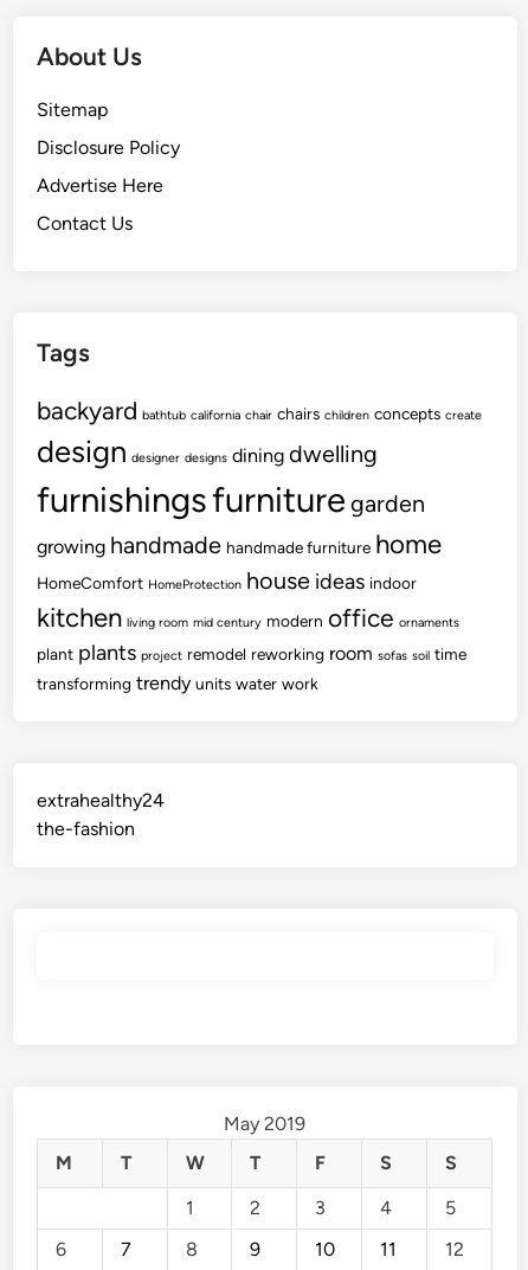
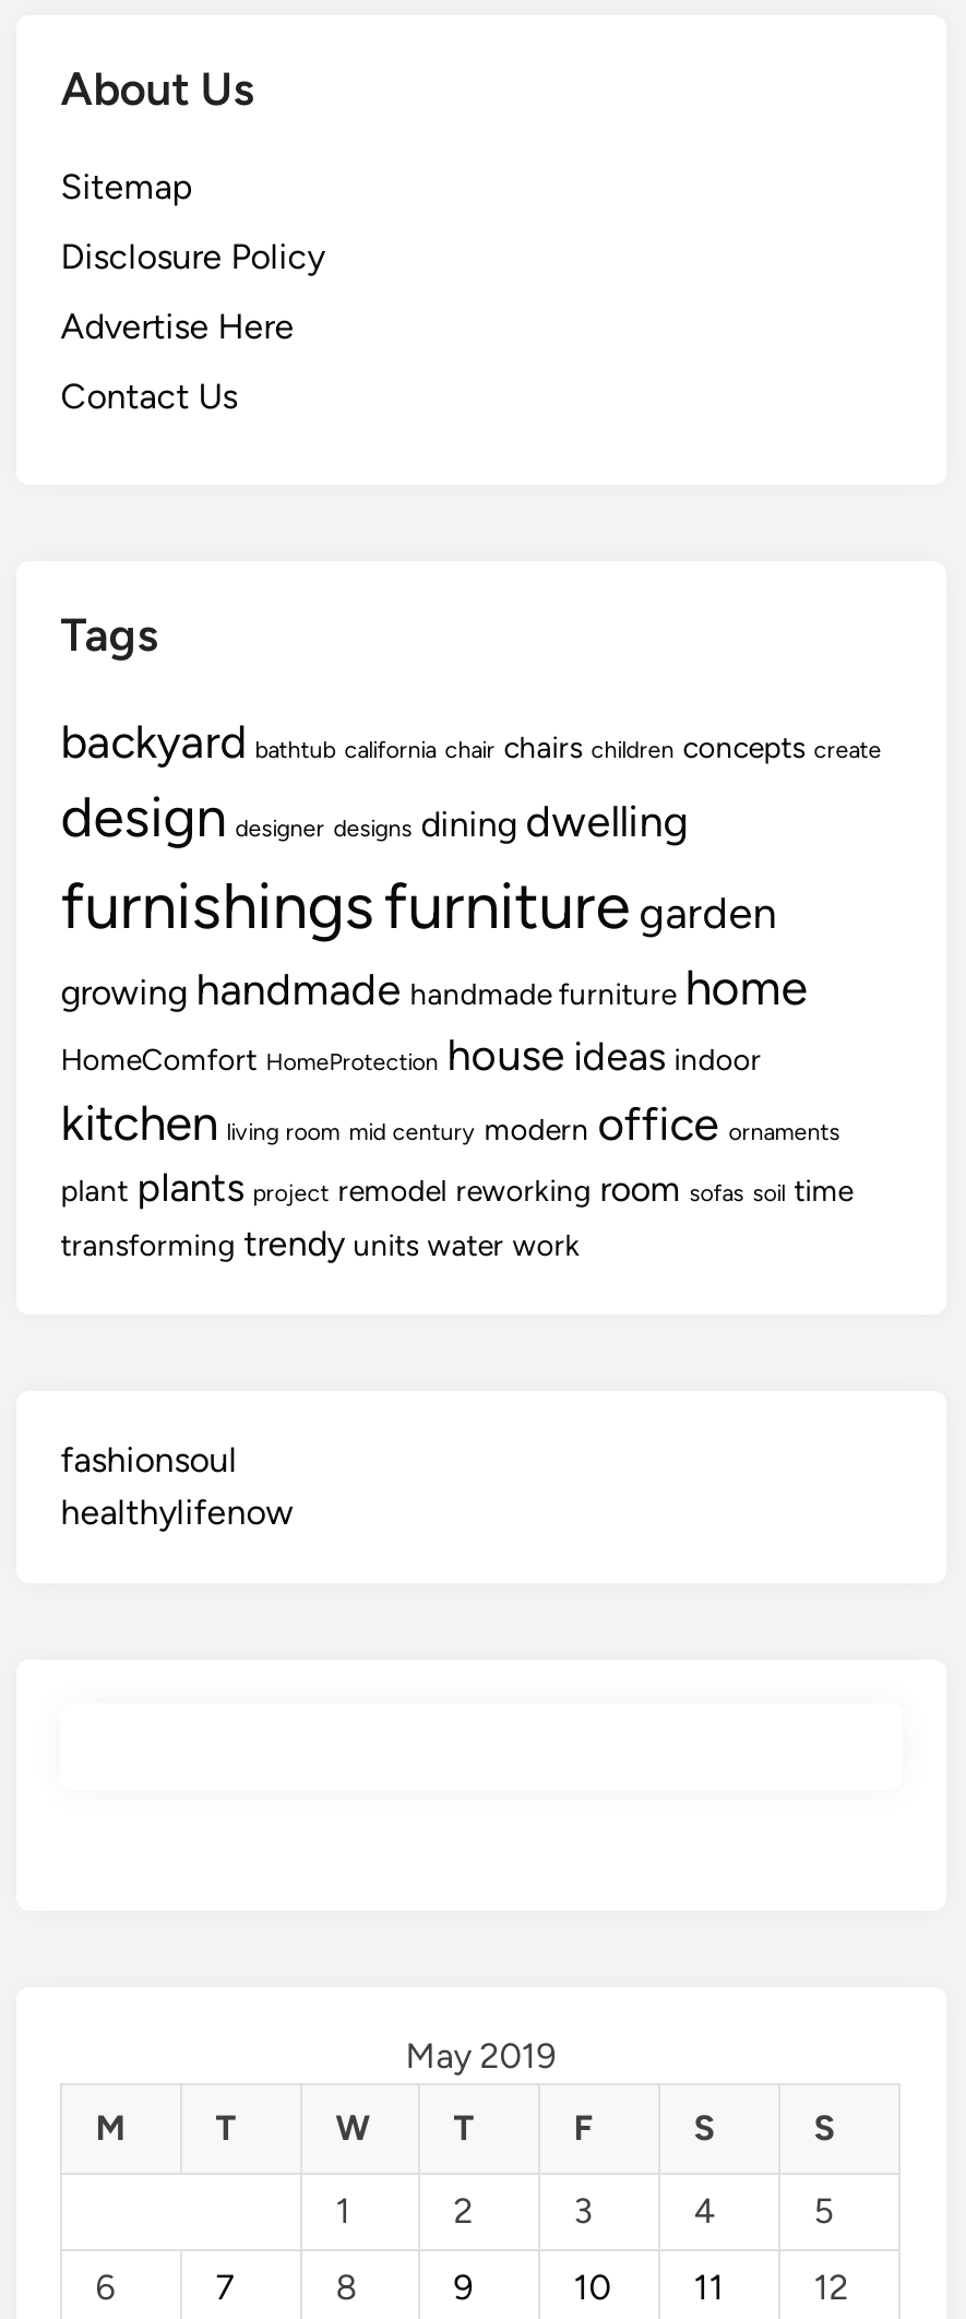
[37,789,165,840] extrahealthy24 | the-fashion -> [60,1439,294,1532] fashionsoul | healthylifenow

